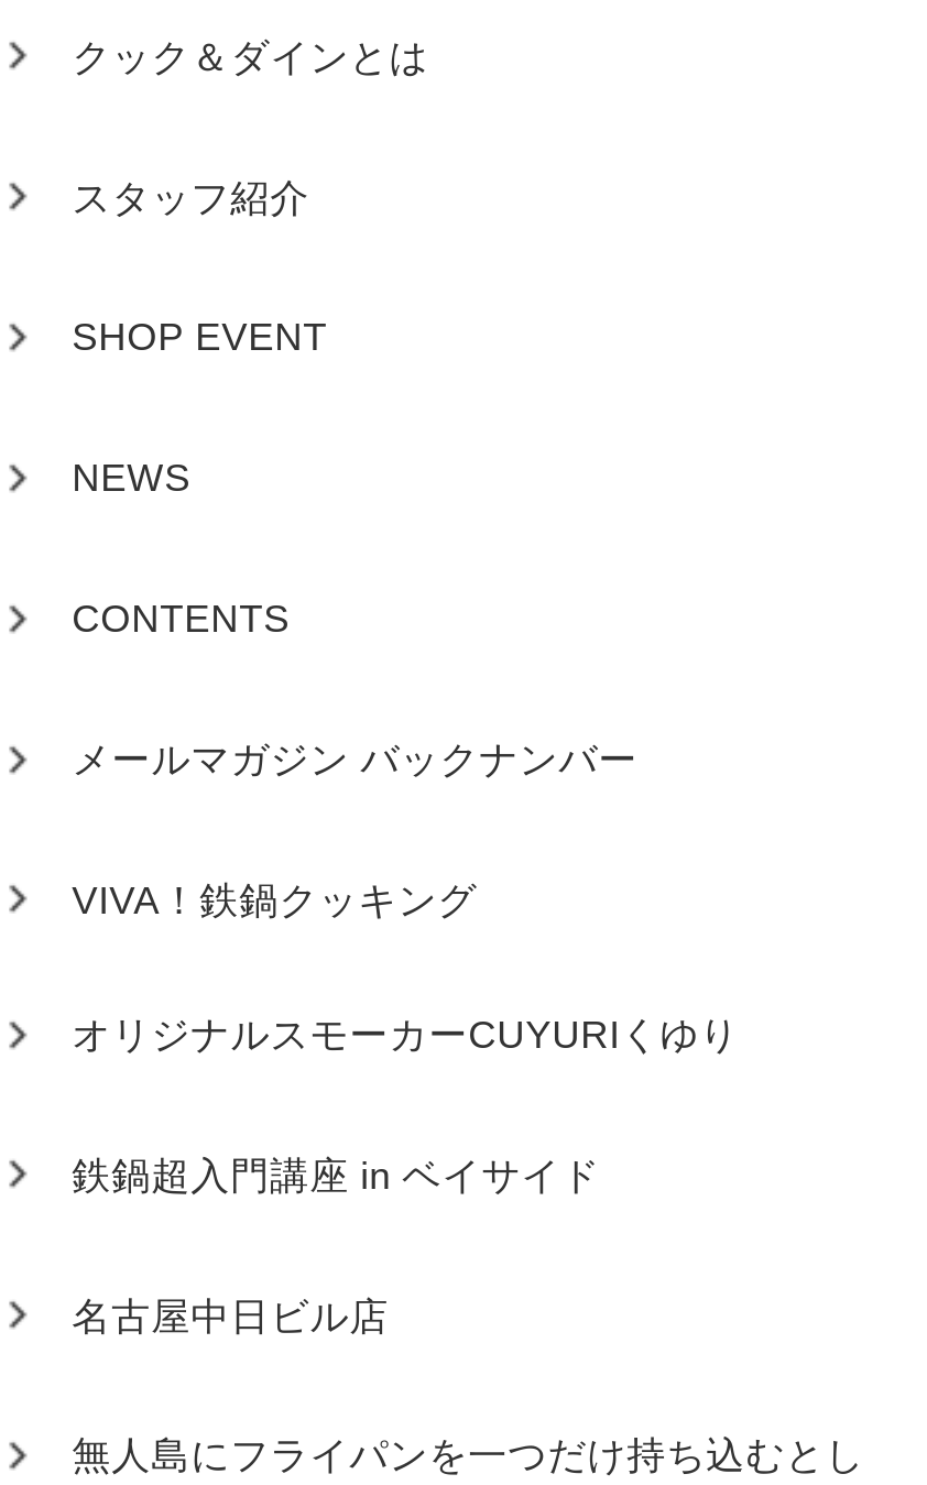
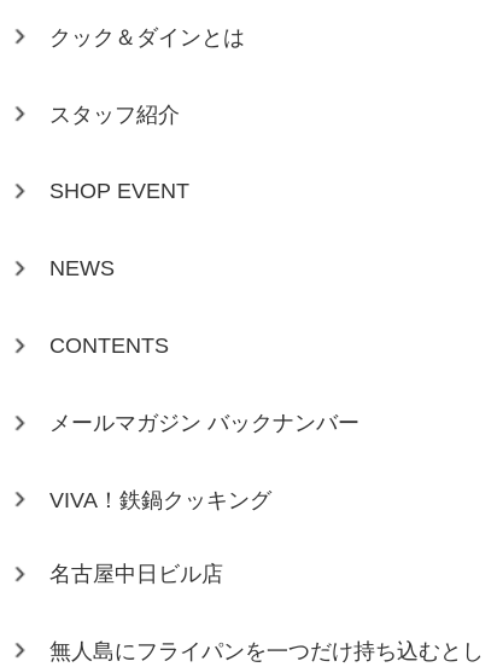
[72,1013,739,1197] オリジナルスモーカーCUYURIくゆり | 鉄鍋超入門講座 in ベイサイド -> none

